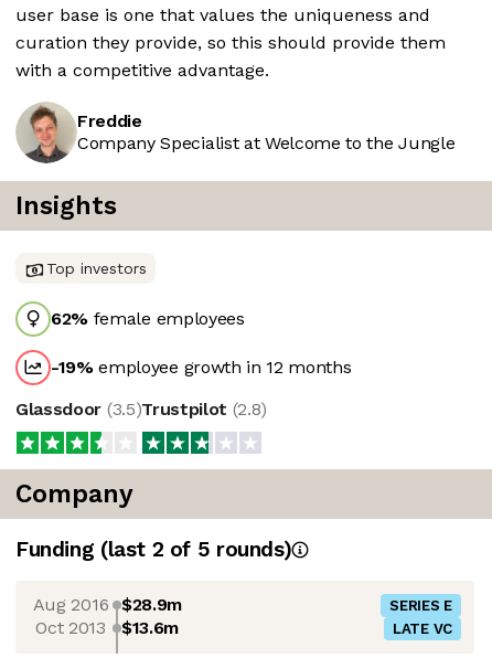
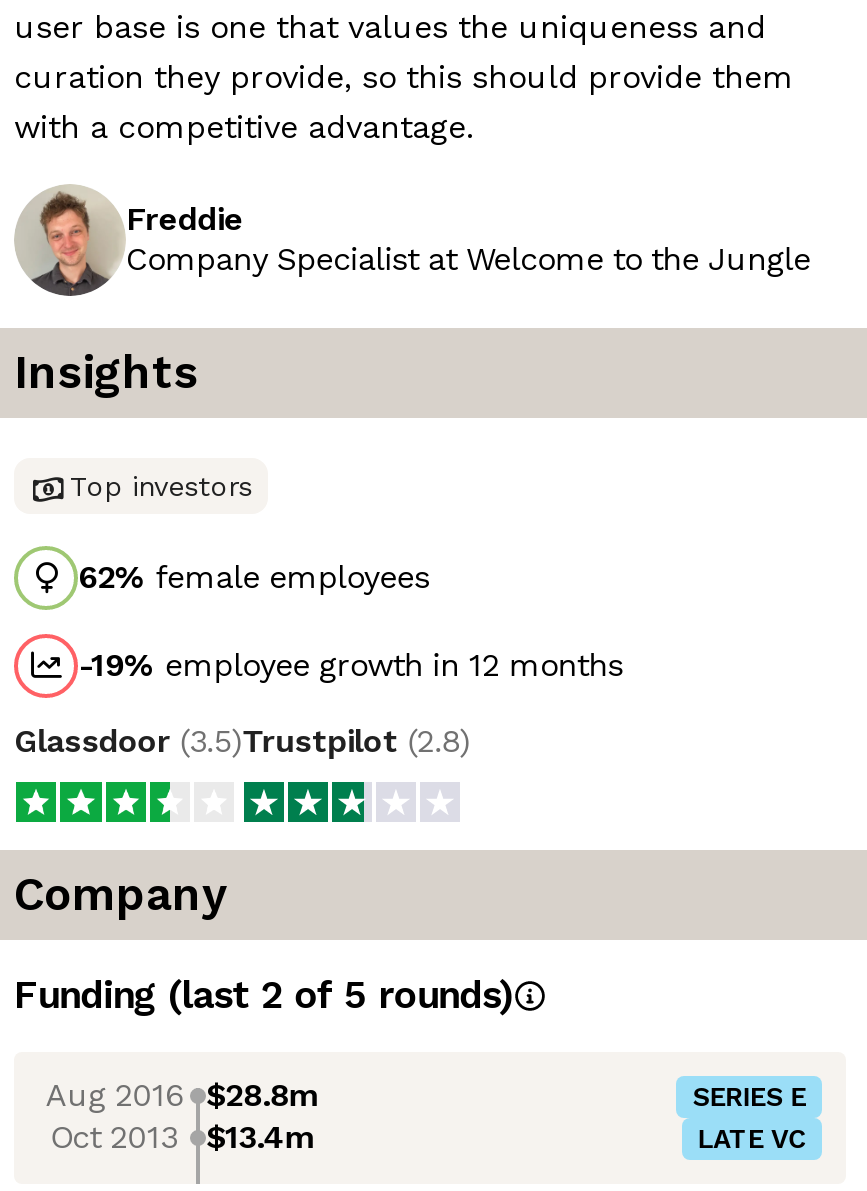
[33,595,182,615] Aug 2016 $28.9m -> [46,1077,316,1115] Aug 2016 $28.8m
[36,618,179,639] Oct 2013 $13.6m -> [51,1119,312,1157] Oct 2013 $13.4m

